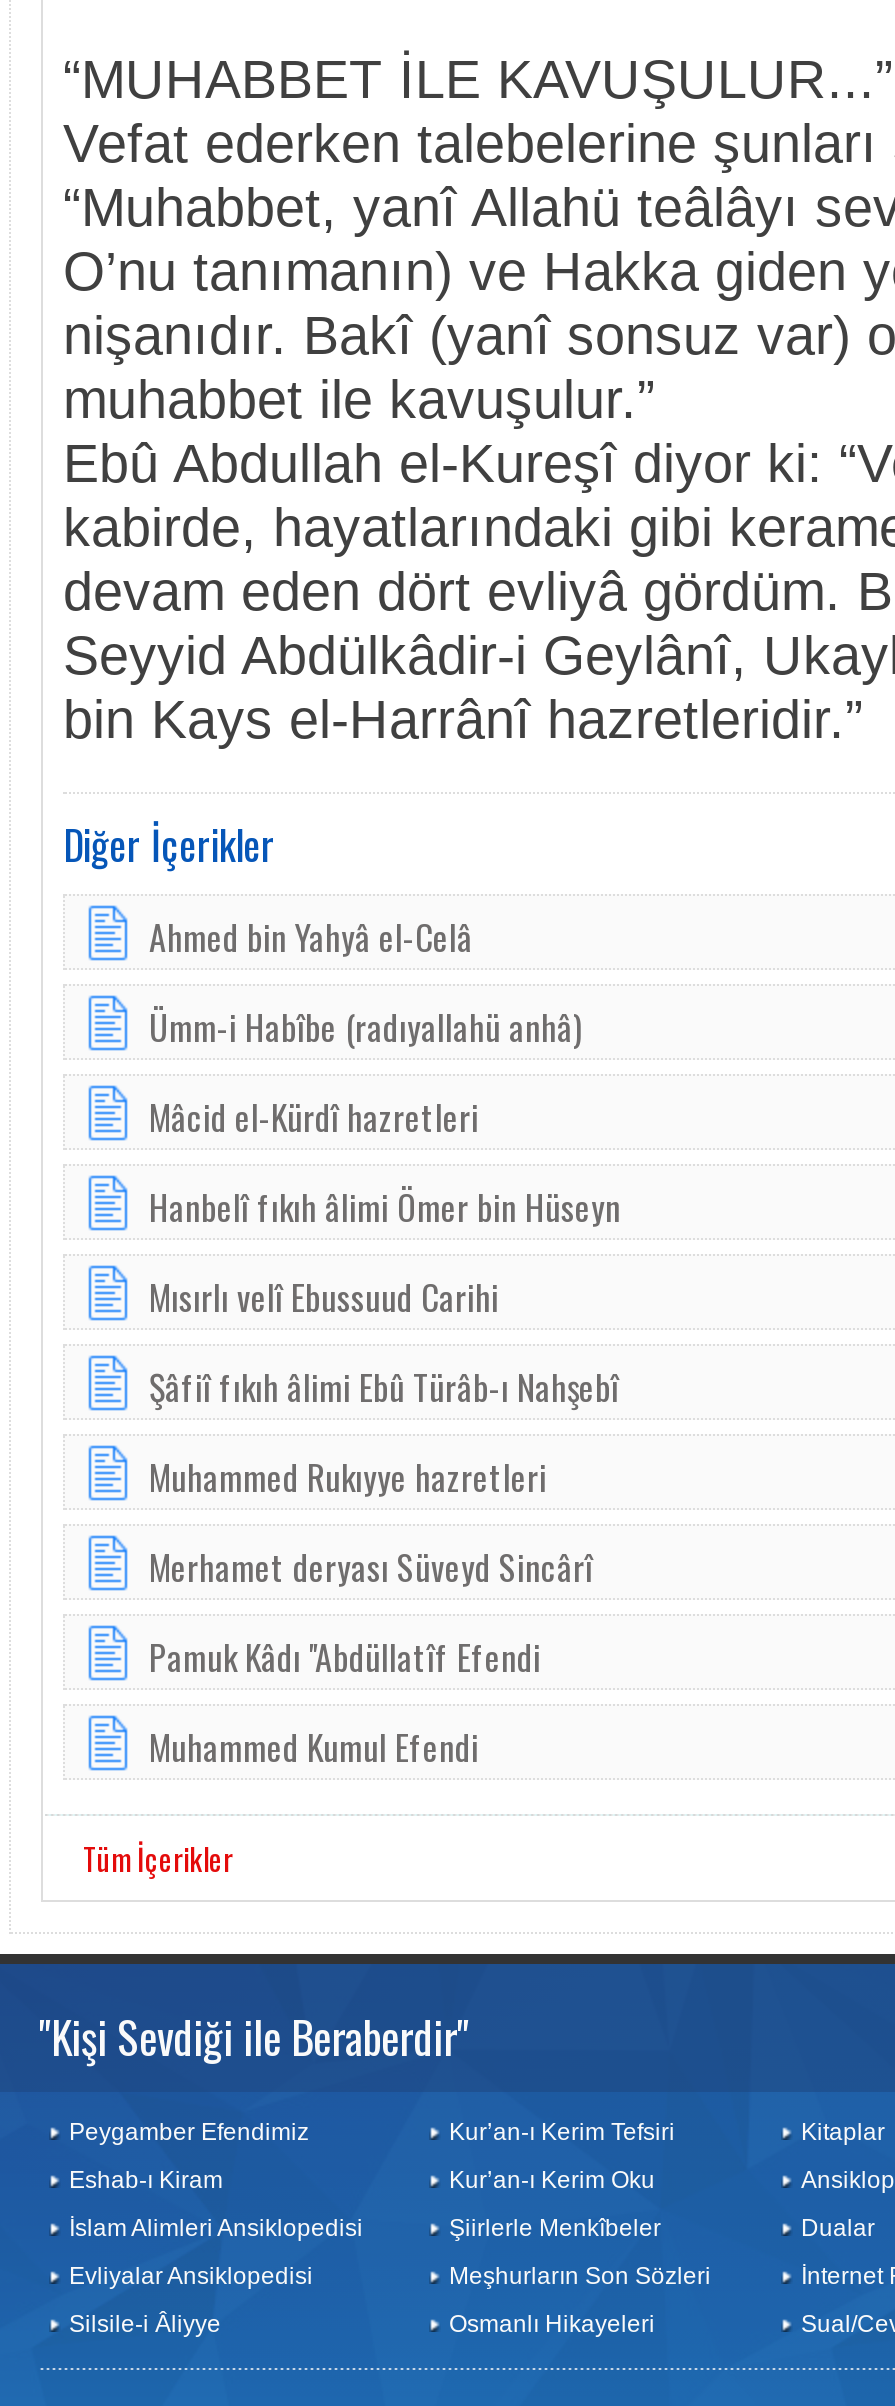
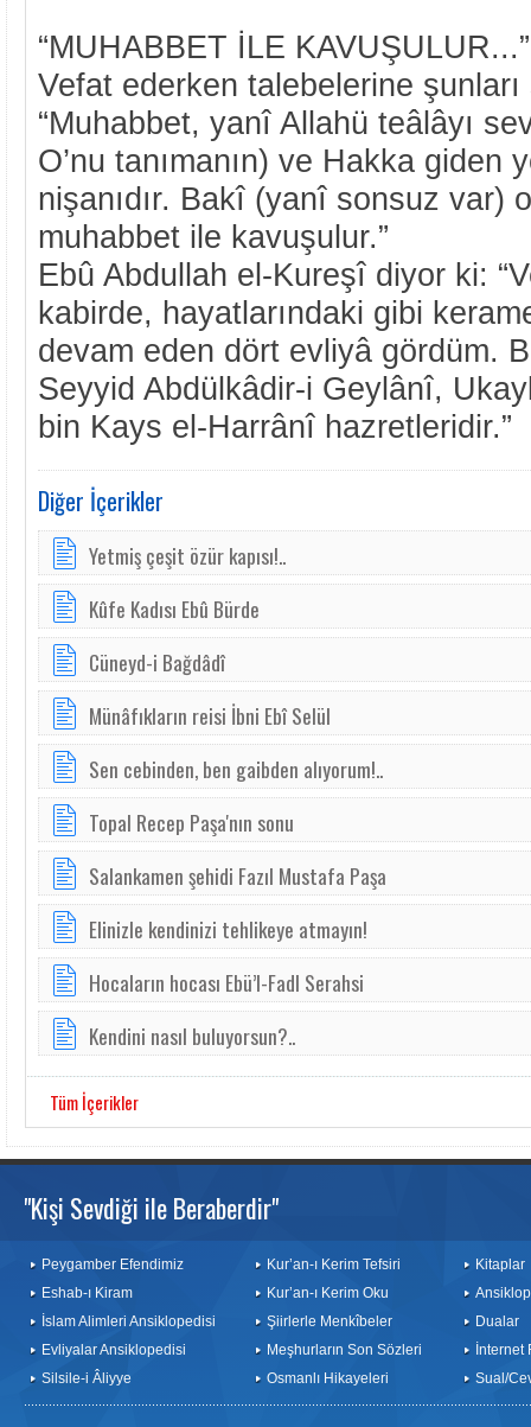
[149,910,473,962] Ahmed bin Yahyâ el-Celâ -> [89,540,286,571] Yetmiş çeşit özür kapısı!..
[149,1000,583,1052] Ümm-i Habîbe (radıyallahü anhâ) -> [89,593,260,624] Kûfe Kadısı Ebû Bürde
[149,1090,479,1142] Mâcid el-Kürdî hazretleri -> [89,646,225,677] Cüneyd-i Bağdâdî
[149,1180,621,1232] Hanbelî fıkıh âlimi Ömer bin Hüseyn -> [89,700,331,731] Münâfıkların reisi İbni Ebî Selül
[149,1270,499,1322] Mısırlı velî Ebussuud Carihi -> [89,753,383,784] Sen cebinden, ben gaibden alıyorum!..
[149,1360,619,1412] Şâfiî fıkıh âlimi Ebû Türâb-ı Nahşebî -> [89,807,294,837] Topal Recep Paşa'nın sonu
[149,1450,547,1502] Muhammed Rukıyye hazretleri -> [89,860,386,891] Salankamen şehidi Fazıl Mustafa Paşa
[149,1540,593,1592] Merhamet deryası Süveyd Sincârî -> [89,913,367,944] Elinizle kendinizi tehlikeye atmayın!
[149,1630,541,1682] Pamuk Kâdı ''Abdüllatîf Efendi -> [89,967,364,998] Hocaların hocası Ebü’l-Fadl Serahsi
[149,1720,479,1772] Muhammed Kumul Efendi -> [89,1020,295,1051] Kendini nasıl buluyorsun?..

